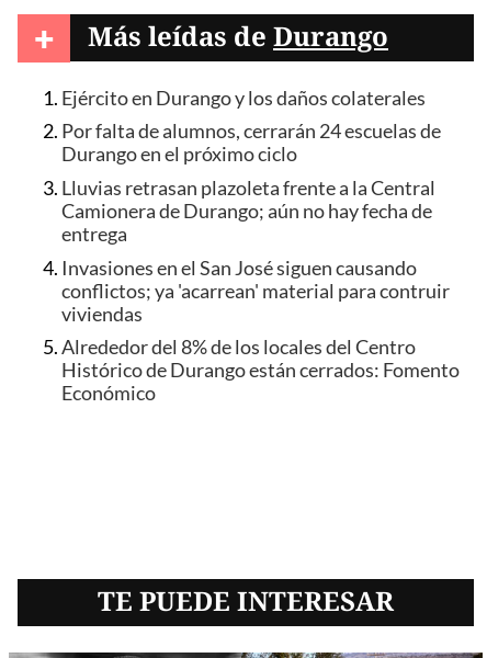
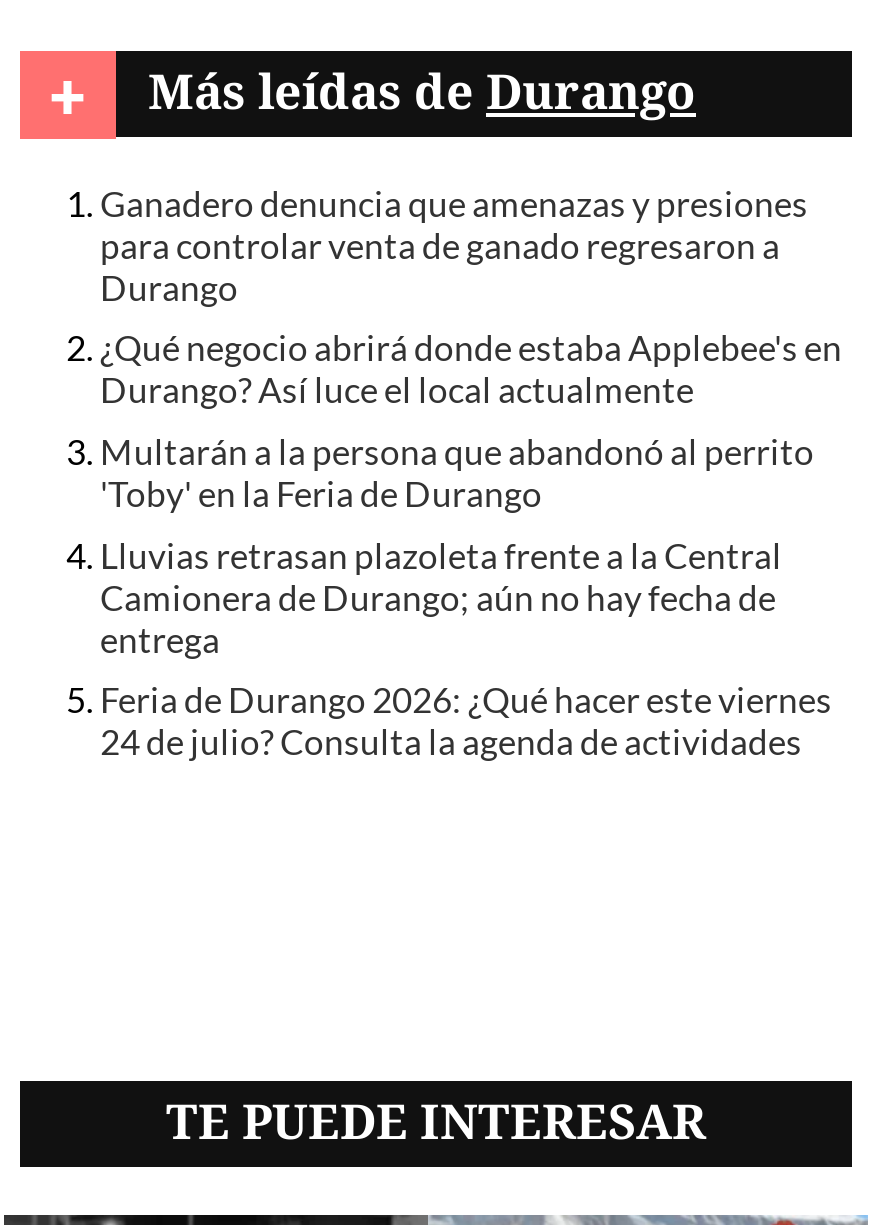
[61,86,441,166] Ejército en Durango y los daños colaterales | Por falta de alumnos, cerrarán 24 escuelas de | Durango en el próximo ciclo -> [100,183,842,515] Ganadero denuncia que amenazas y presiones | para controlar venta de ganado regresaron a | Durango | ¿Qué negocio abrirá donde estaba Applebee's en | Durango? Así luce el local actualmente | Multarán a la persona que abandonó al perrito | 'Toby' en la Feria de Durango
moved [61,177,435,246] -> [100,534,782,660]: Lluvias retrasan plazoleta frente a la Central | Camionera de Durango; aún no hay fecha de | entrega
[61,256,460,405] Invasiones en el San José siguen causando | conflictos; ya 'acarrean' material para contruir | viviendas | Alrededor del 8% de los locales del Centro | Histórico de Durango están cerrados: Fomento | Económico -> [100,679,832,763] Feria de Durango 2026: ¿Qué hacer este viernes | 24 de julio? Consulta la agenda de actividades

